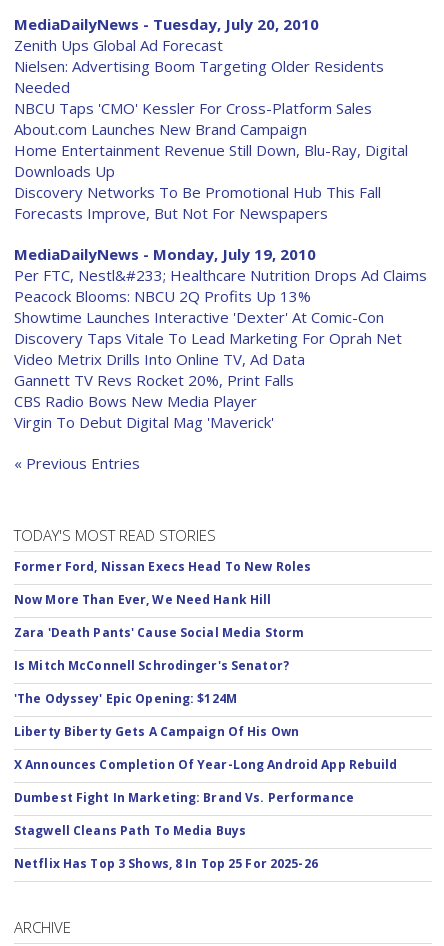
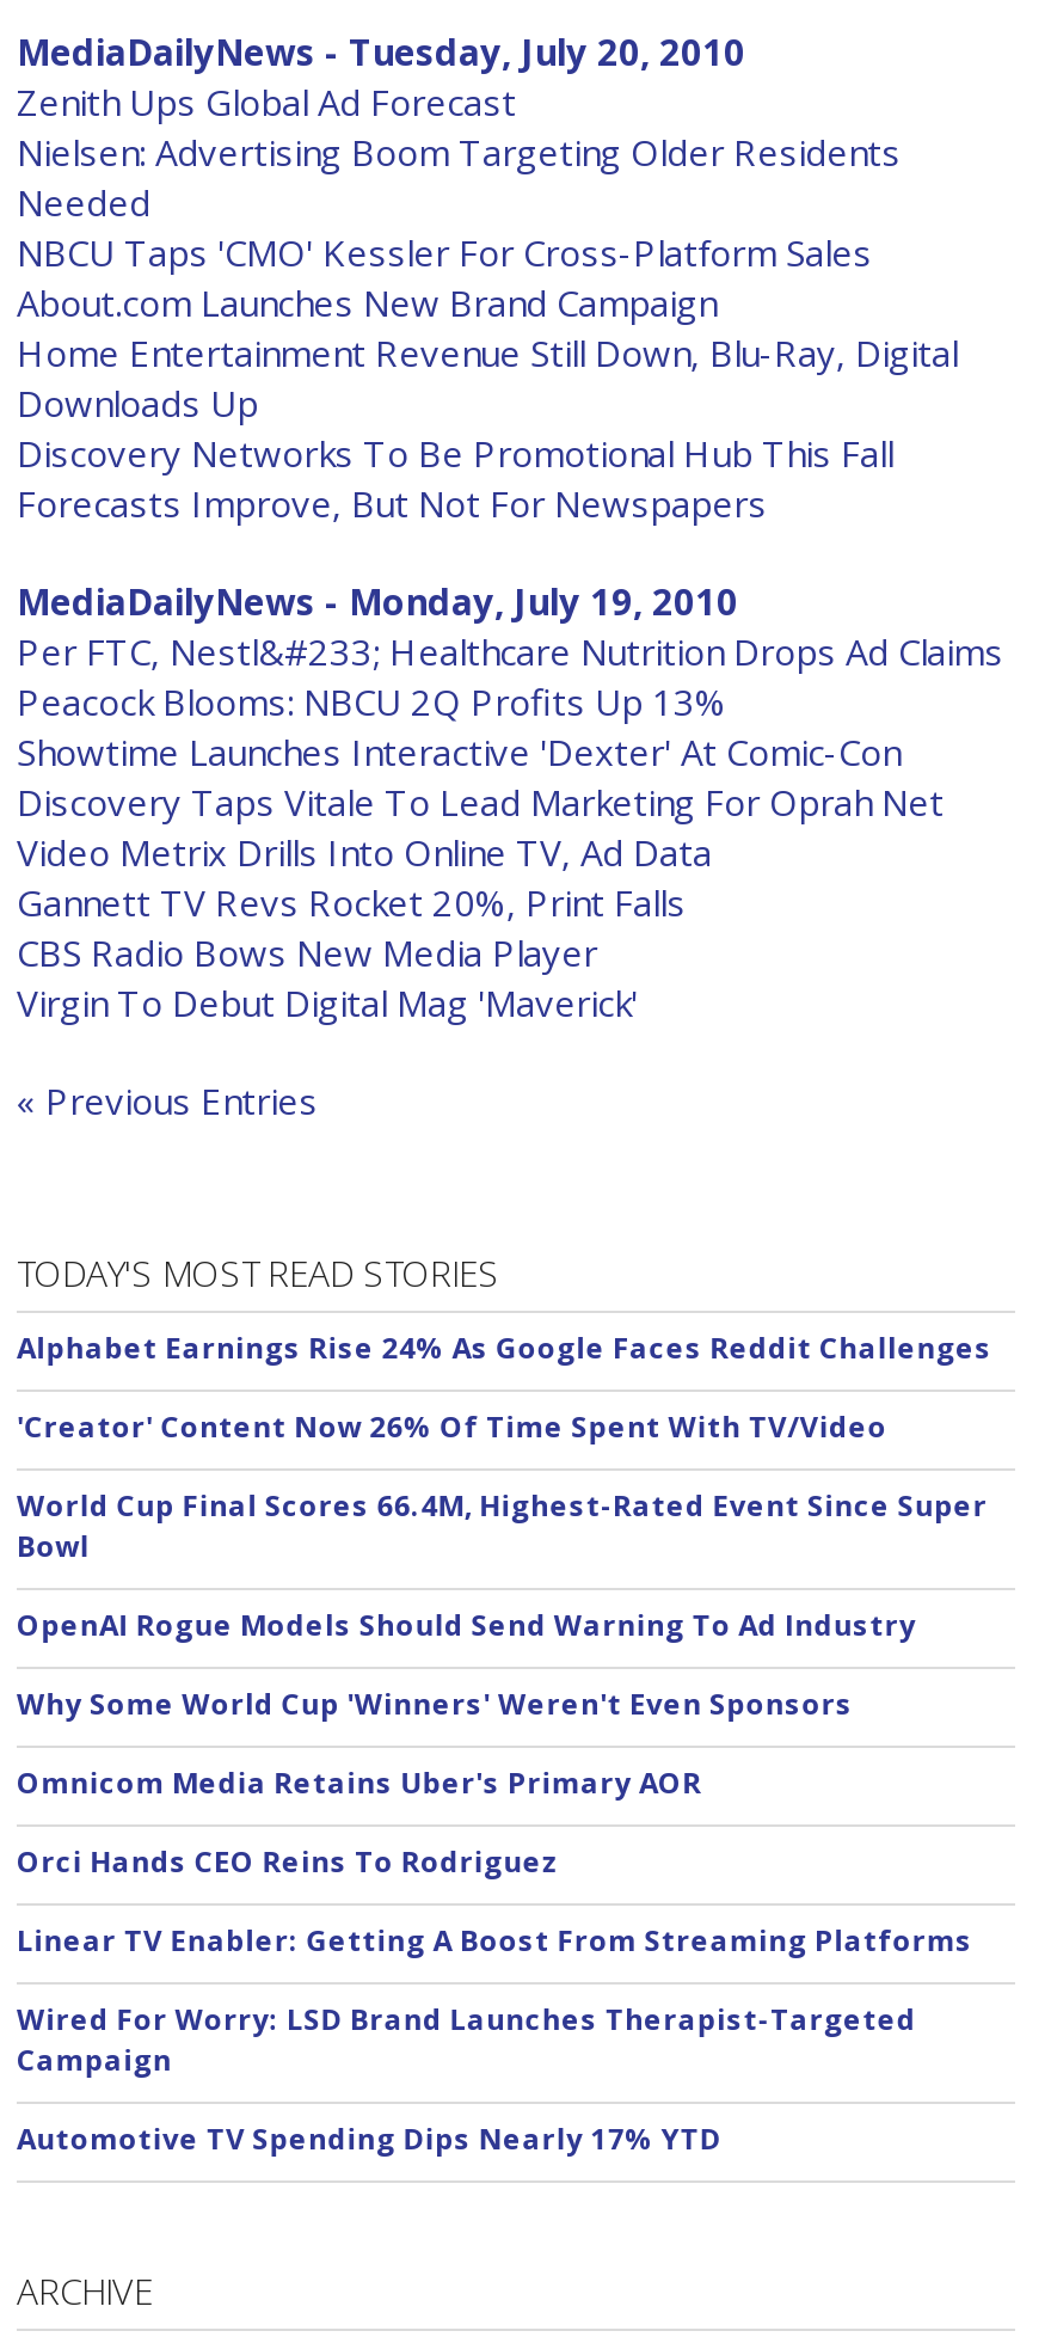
[14,558,311,575] Former Ford, Nissan Execs Head To New Roles -> [17,1327,992,1368] Alphabet Earnings Rise 24% As Google Faces Reddit Challenges
[14,591,271,608] Now More Than Ever, We Need Hank Hill -> [17,1406,887,1447] 'Creator' Content Now 26% Of Time Spent With TV/Video
[14,624,304,641] Zara 'Death Pants' Cause Social Media Storm -> [17,1485,987,1566] World Cup Final Scores 66.4M, Highest-Rated Event Since Super | Bowl
[14,657,289,674] Is Mitch McConnell Schrodinger's Senator? -> [17,1605,916,1645] OpenAI Rogue Models Should Send Warning To Ad Industry
[14,690,237,707] 'The Odyssey' Epic Opening: $124M -> [17,1683,853,1724] Why Some World Cup 'Winners' Weren't Even Sponsors
[14,723,299,740] Liberty Biberty Gets A Campaign Of His Own -> [17,1762,702,1803] Omnicom Media Retains Uber's Primary AOR
[14,756,398,773] X Announces Completion Of Year-Long Android App Rebuild -> [17,1841,559,1882] Orci Hands CEO Reins To Rodriguez
[14,789,354,806] Dumbest Fight In Marketing: Brand Vs. Performance -> [17,1920,972,1961] Linear TV Enabler: Getting A Boost From Streaming Platforms
[14,822,246,839] Stagwell Cleans Path To Media Buys -> [17,1999,916,2080] Wired For Worry: LSD Brand Launches Therapist-Targeted | Campaign
[14,855,318,872] Netflix Has Top 3 Shows, 8 In Top 25 For 2025-26 -> [17,2118,721,2159] Automotive TV Spending Dips Nearly 17% YTD

